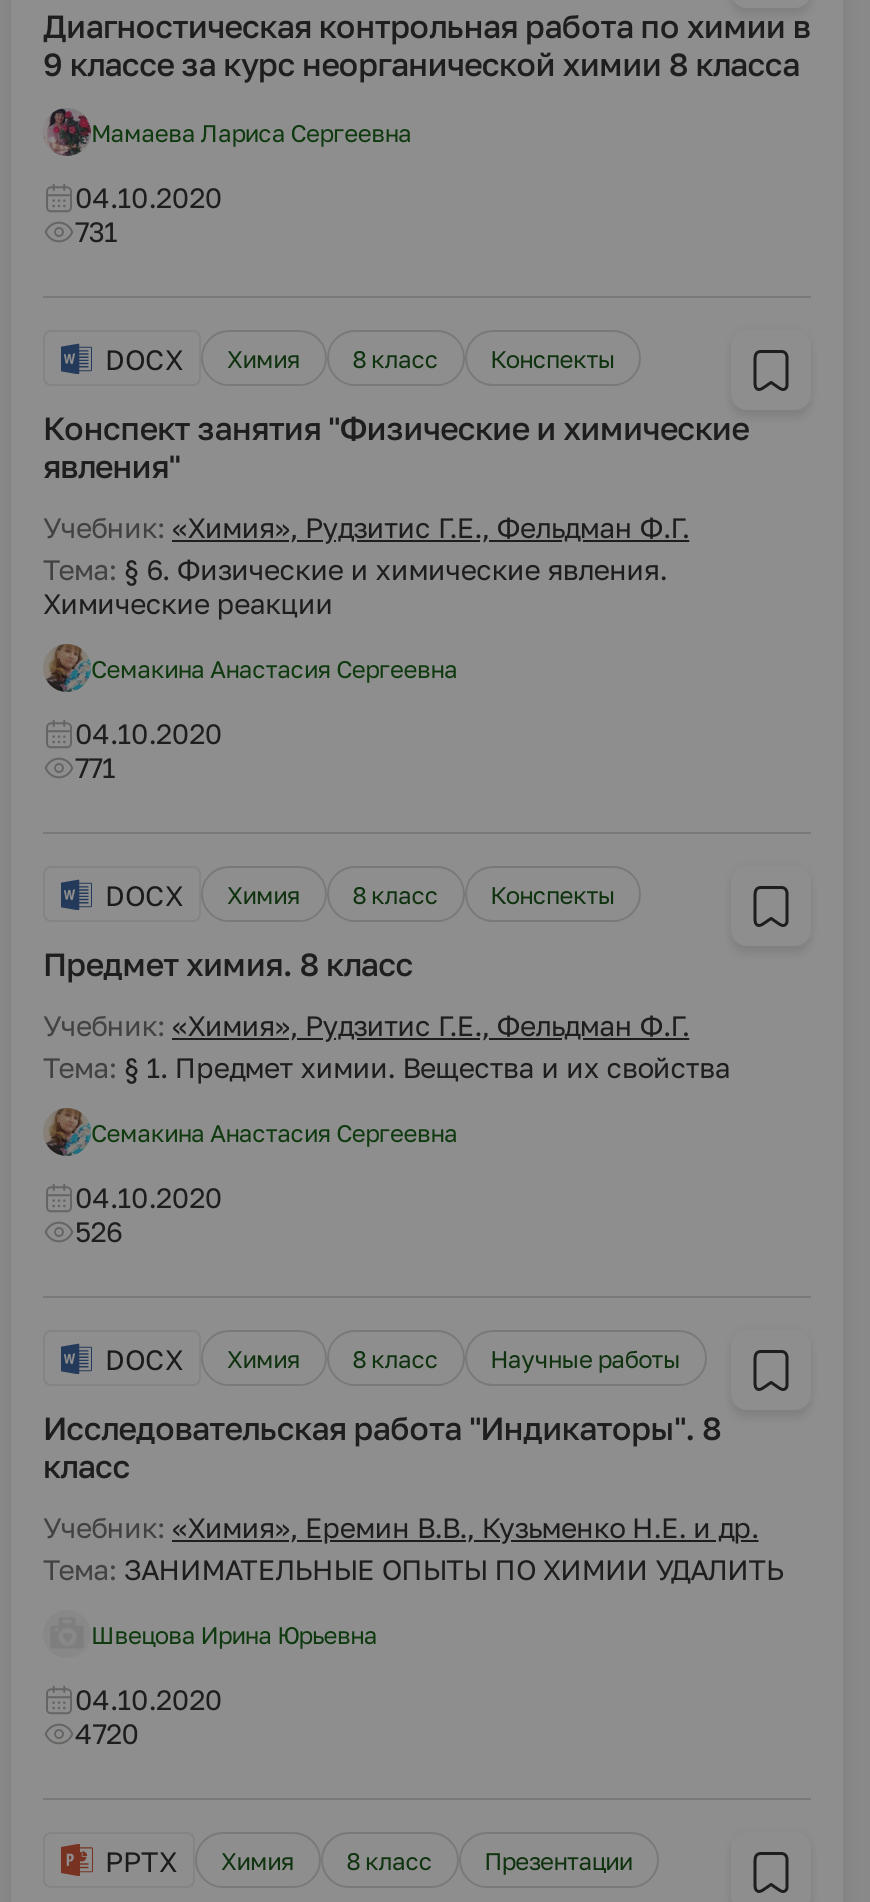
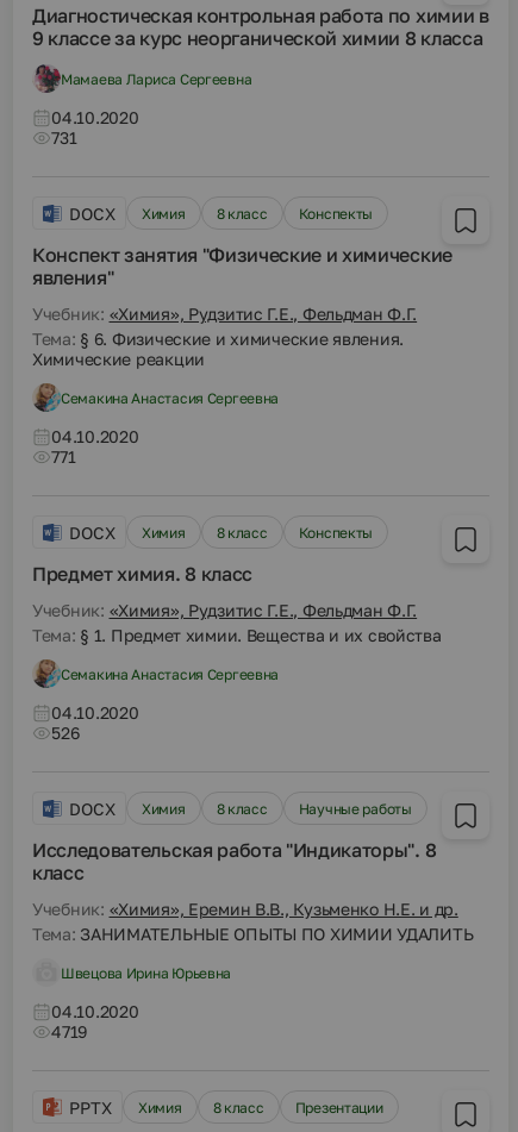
[75,1716,139,1750] 4720 -> [51,1021,87,1042] 4719

